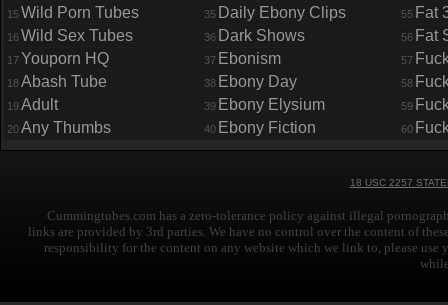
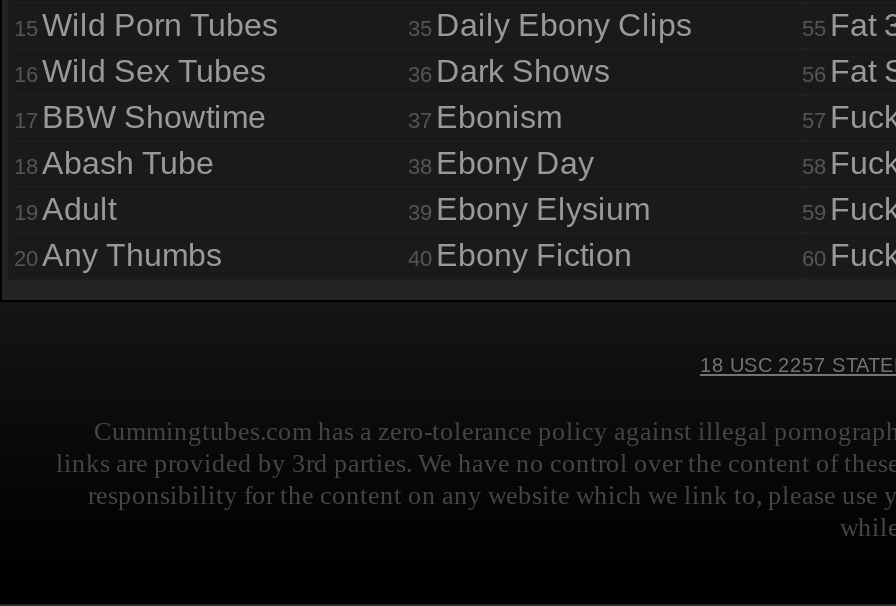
[7,50,109,67] 17 Youporn HQ -> [14,100,266,134] 17 BBW Showtime

